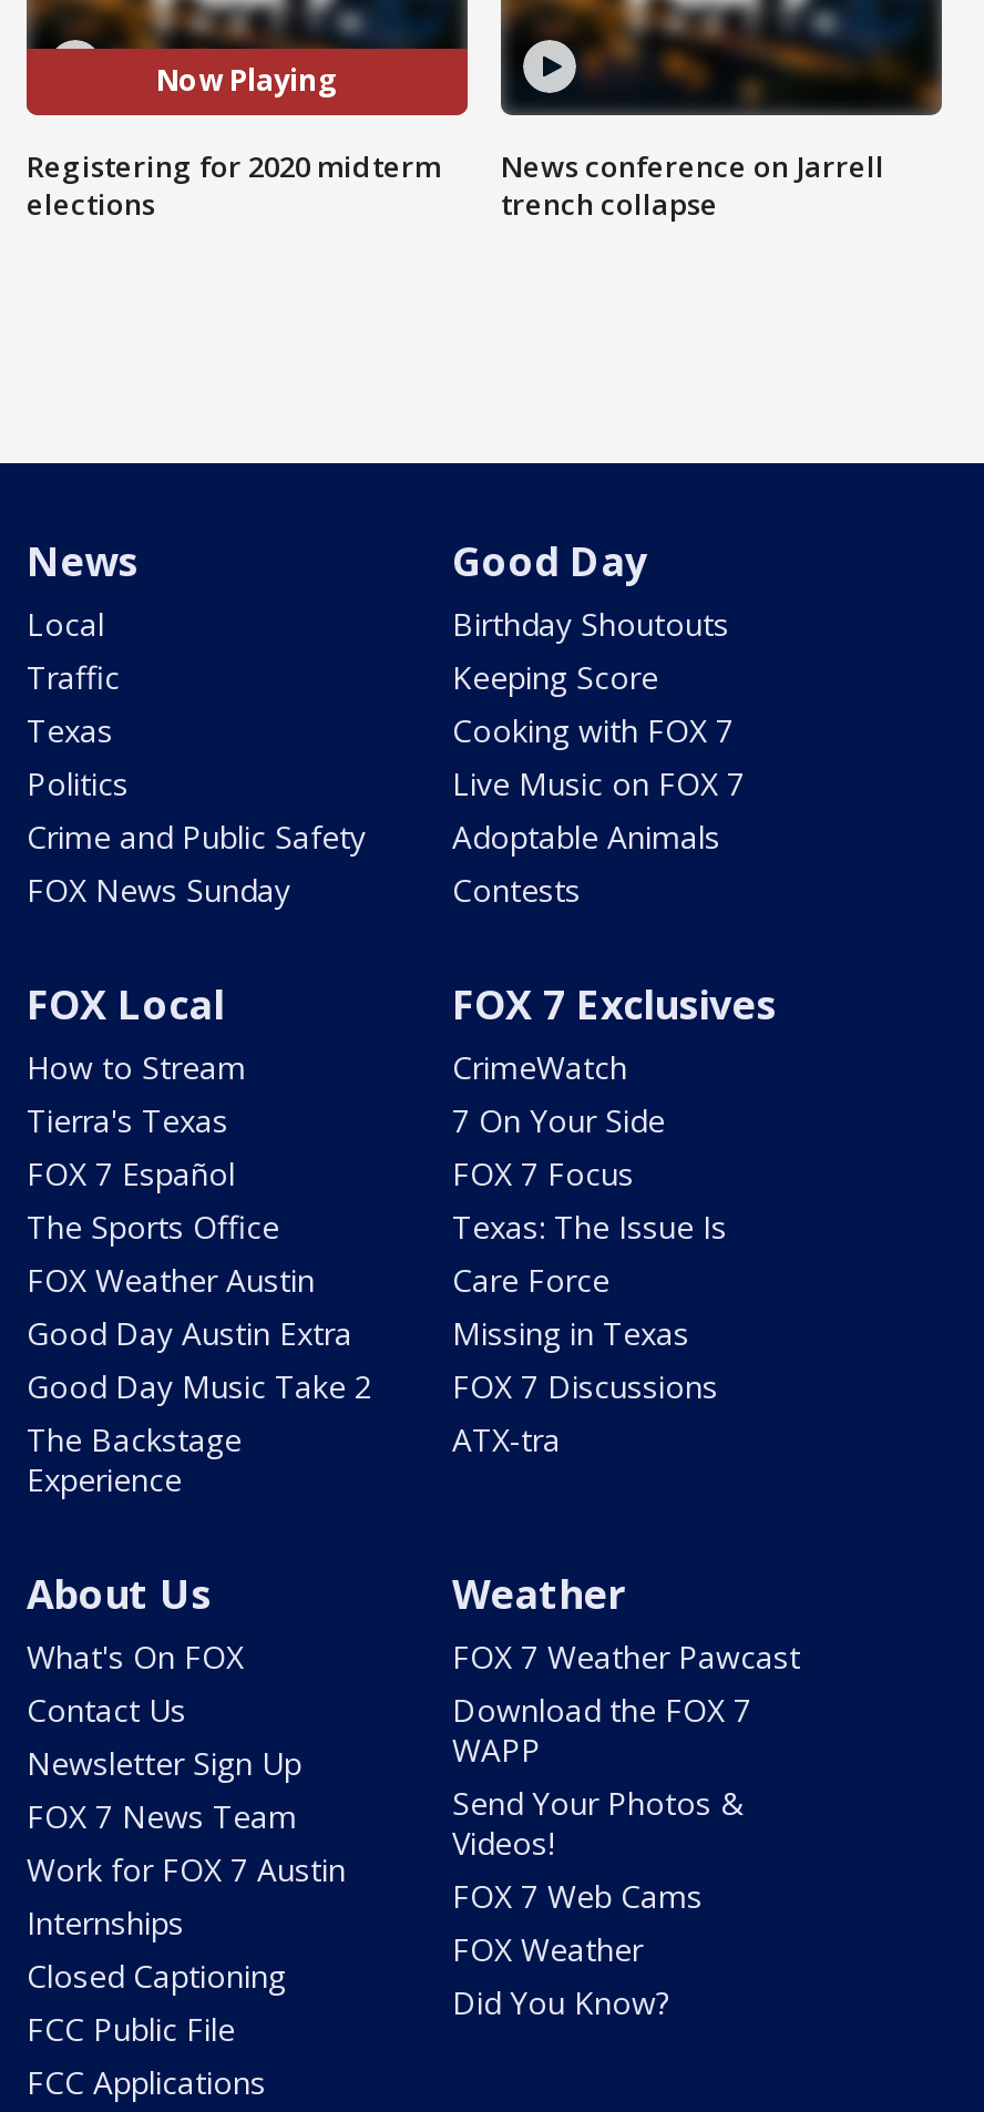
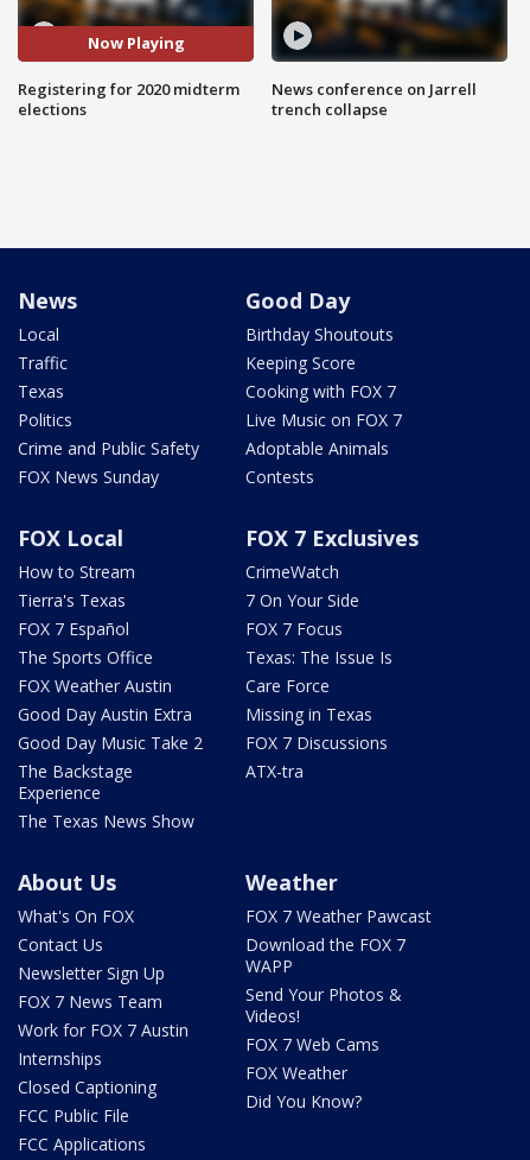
none -> [18,810,194,832] The Texas News Show

